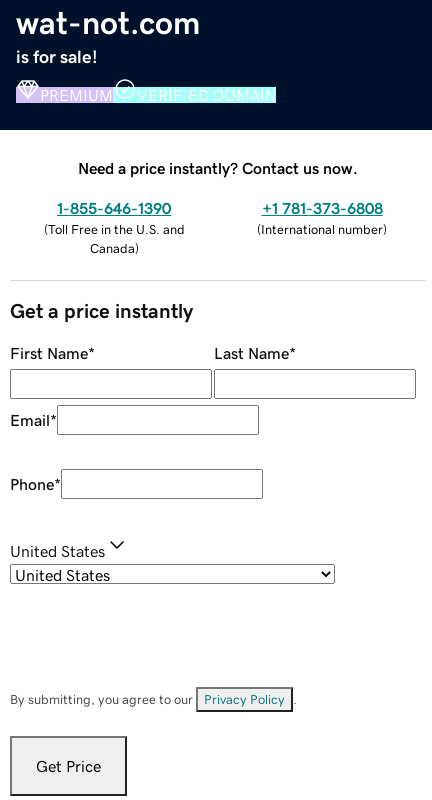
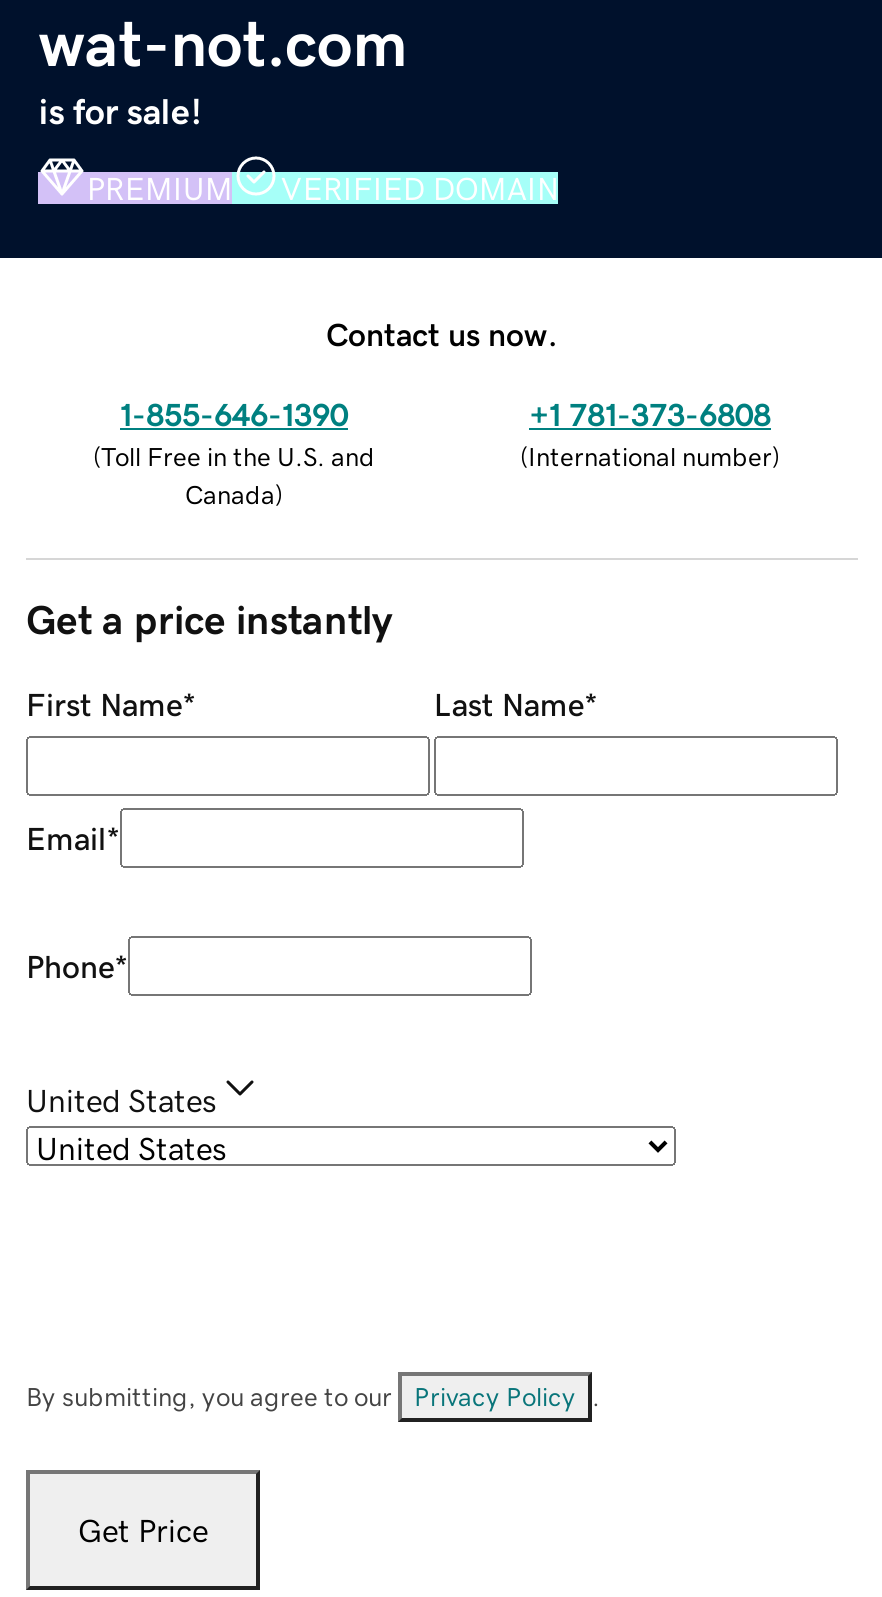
[78,160,358,176] Need a price instantly? Contact us now. -> [326,317,558,349] Contact us now.

